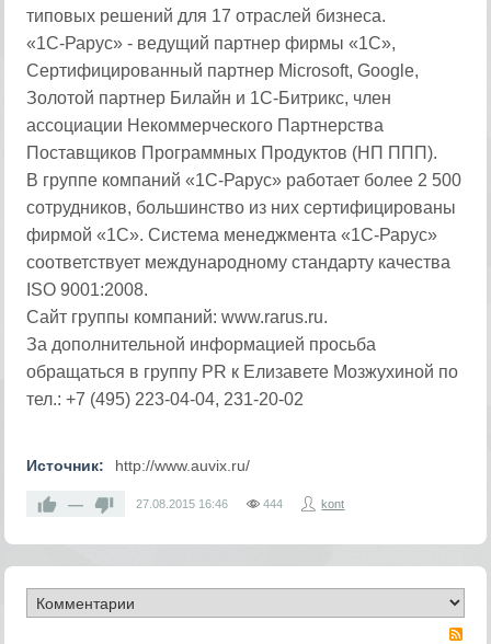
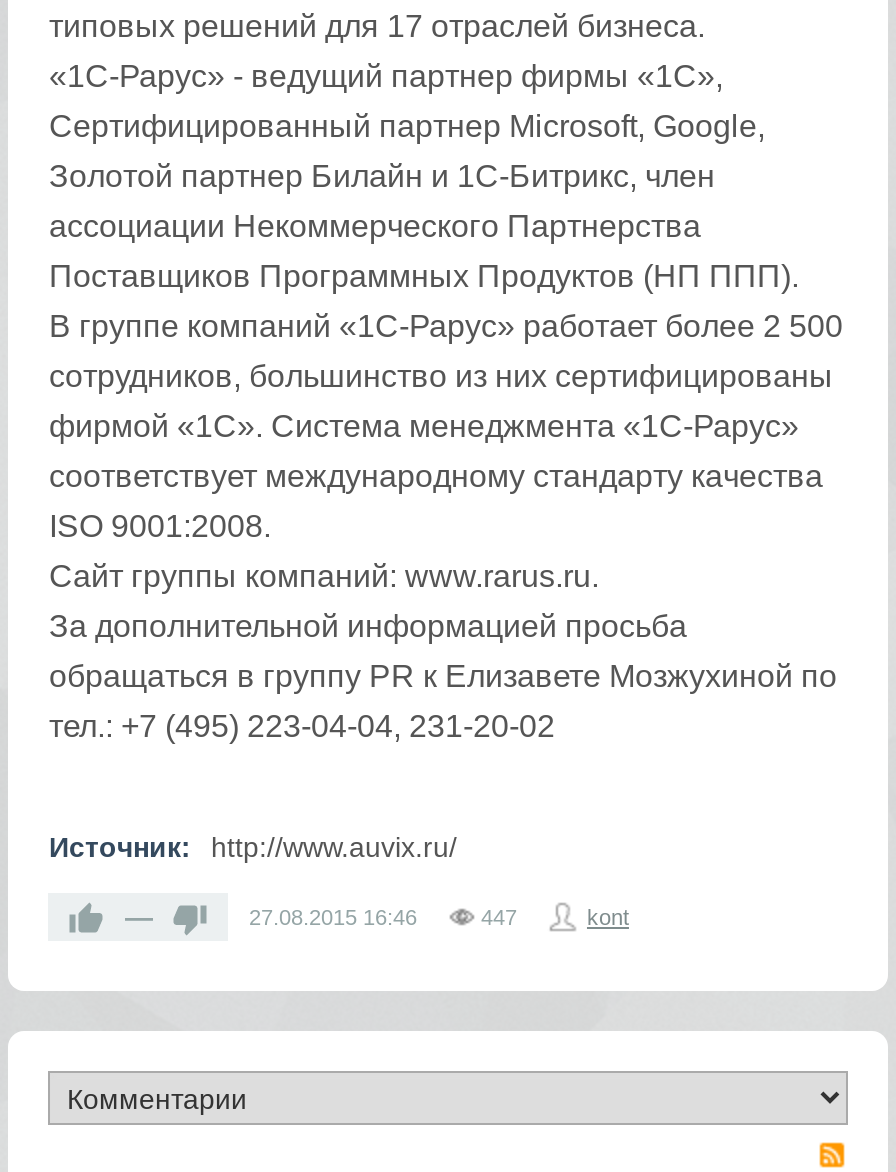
[264,497,283,510] 444 -> [481,905,517,929] 447

